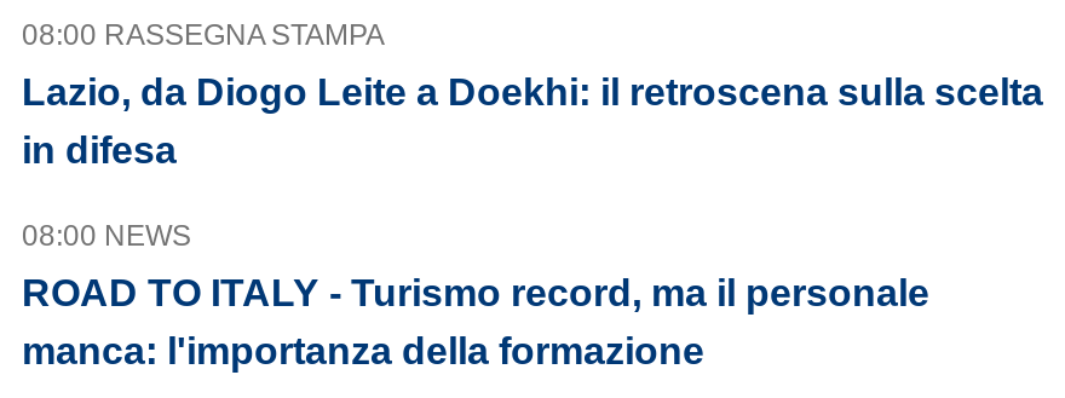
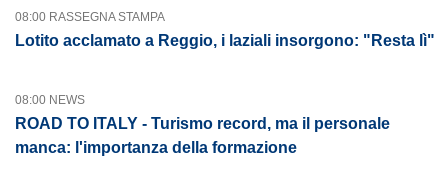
[22,73,1043,172] Lazio, da Diogo Leite a Doekhi: il retroscena sulla scelta | in difesa -> [15,32,435,49] Lotito acclamato a Reggio, i laziali insorgono: "Resta lì"

